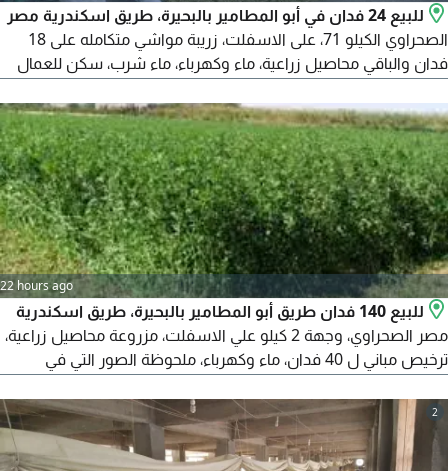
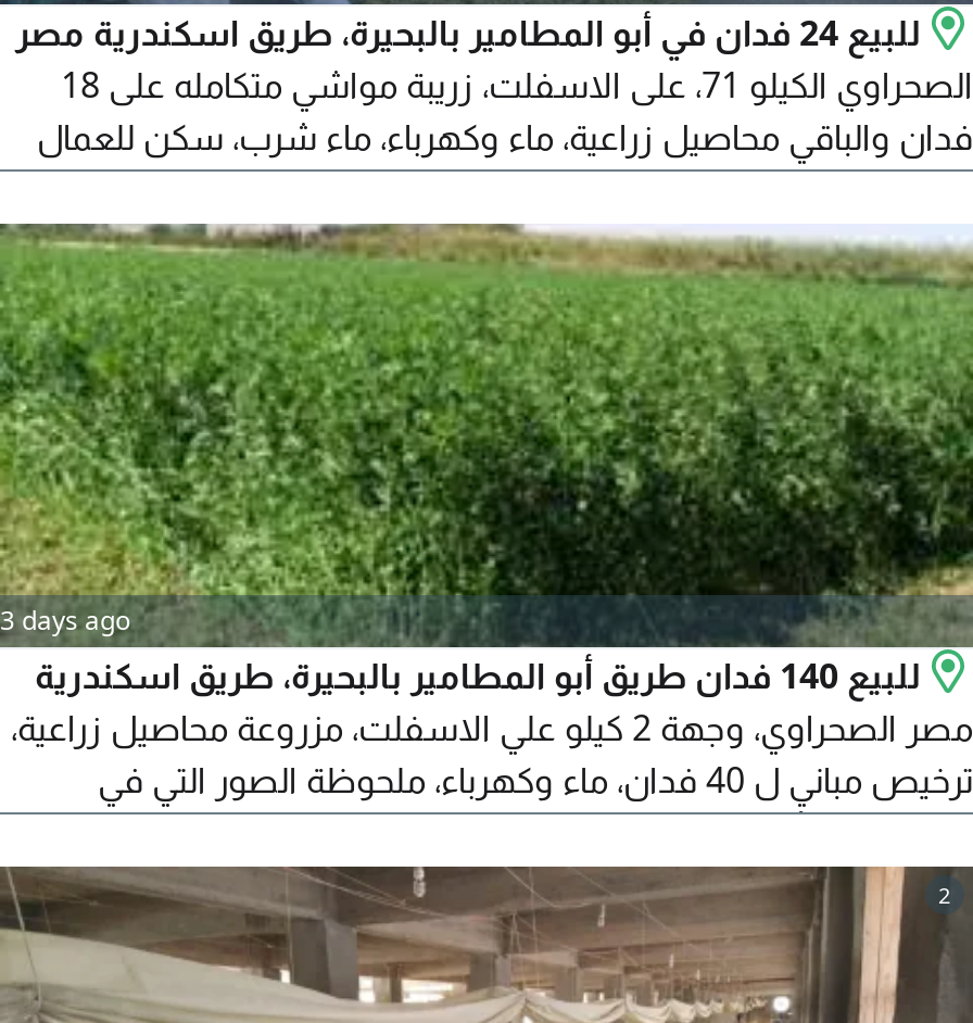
[0,277,73,294] 22 hours ago -> [0,602,130,639] 3 days ago

